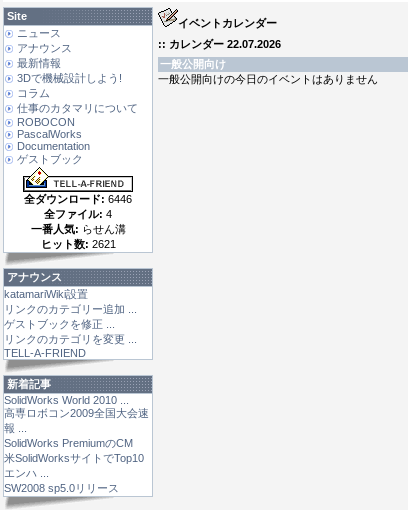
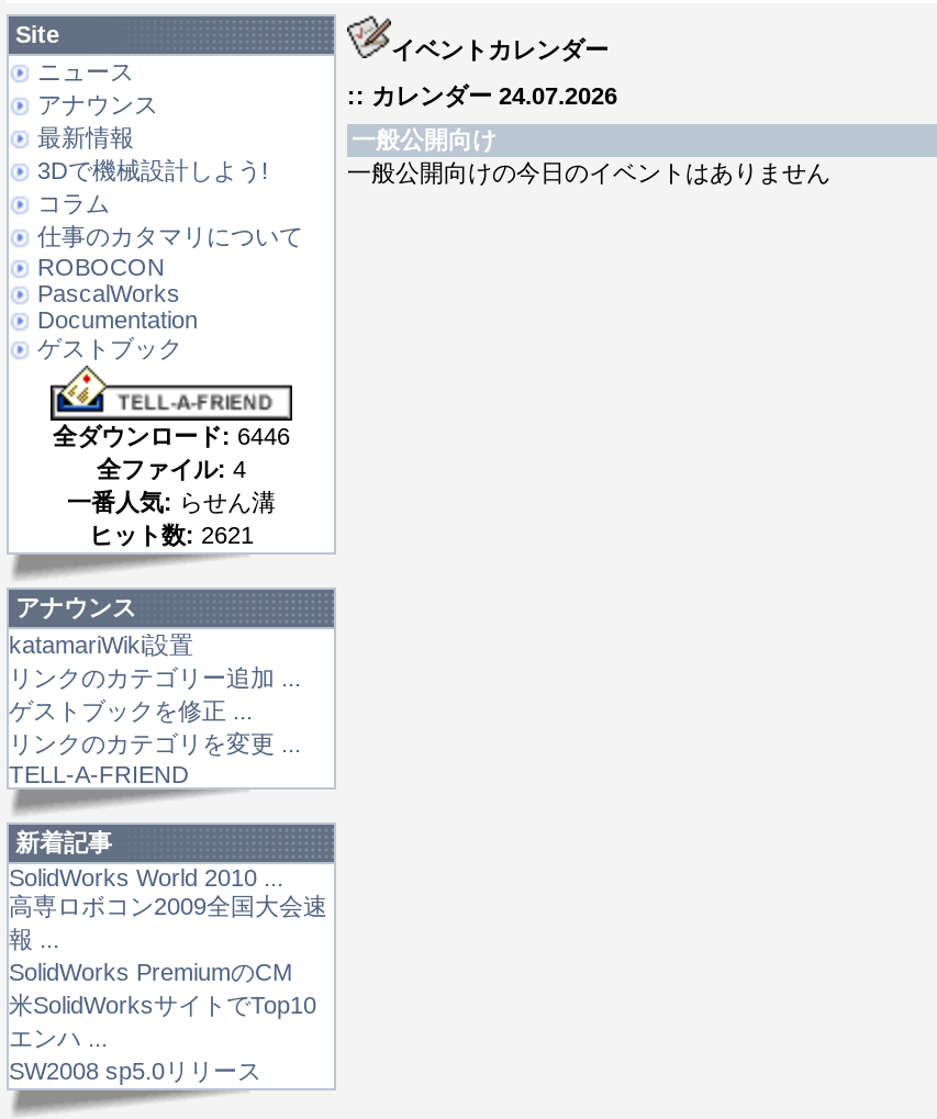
[158,38,281,50] :: カレンダー 22.07.2026 -> [347,82,617,109] :: カレンダー 24.07.2026

